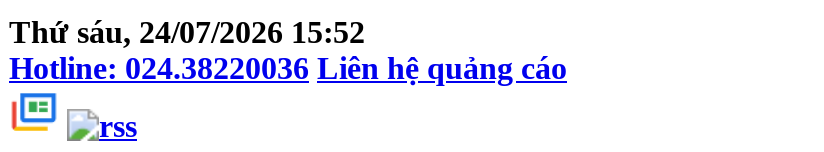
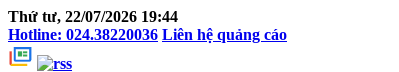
[9,15,365,49] Thứ sáu, 24/07/2026 15:52 -> [8,8,178,25] Thứ tư, 22/07/2026 19:44

